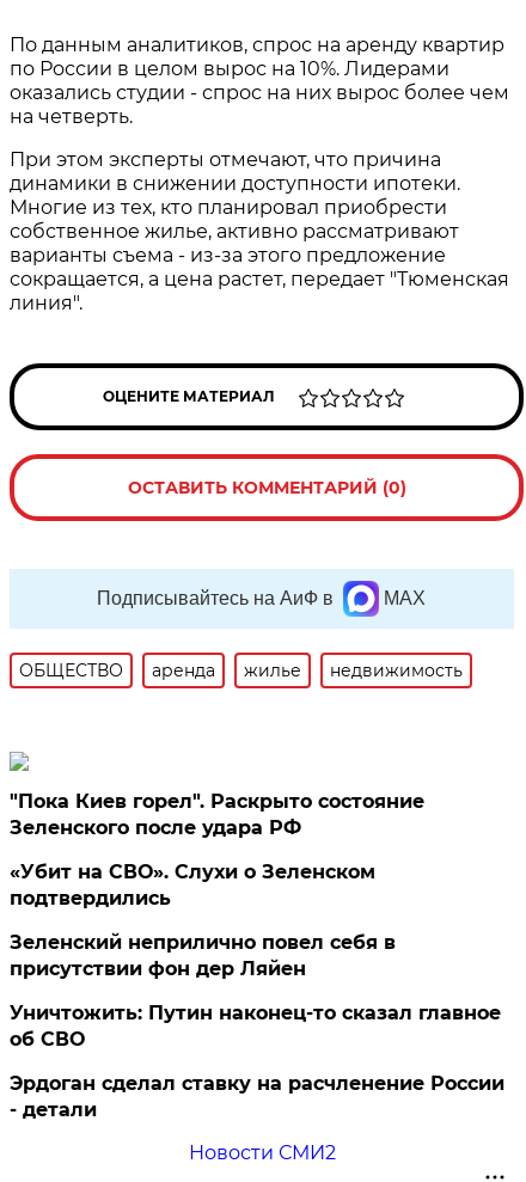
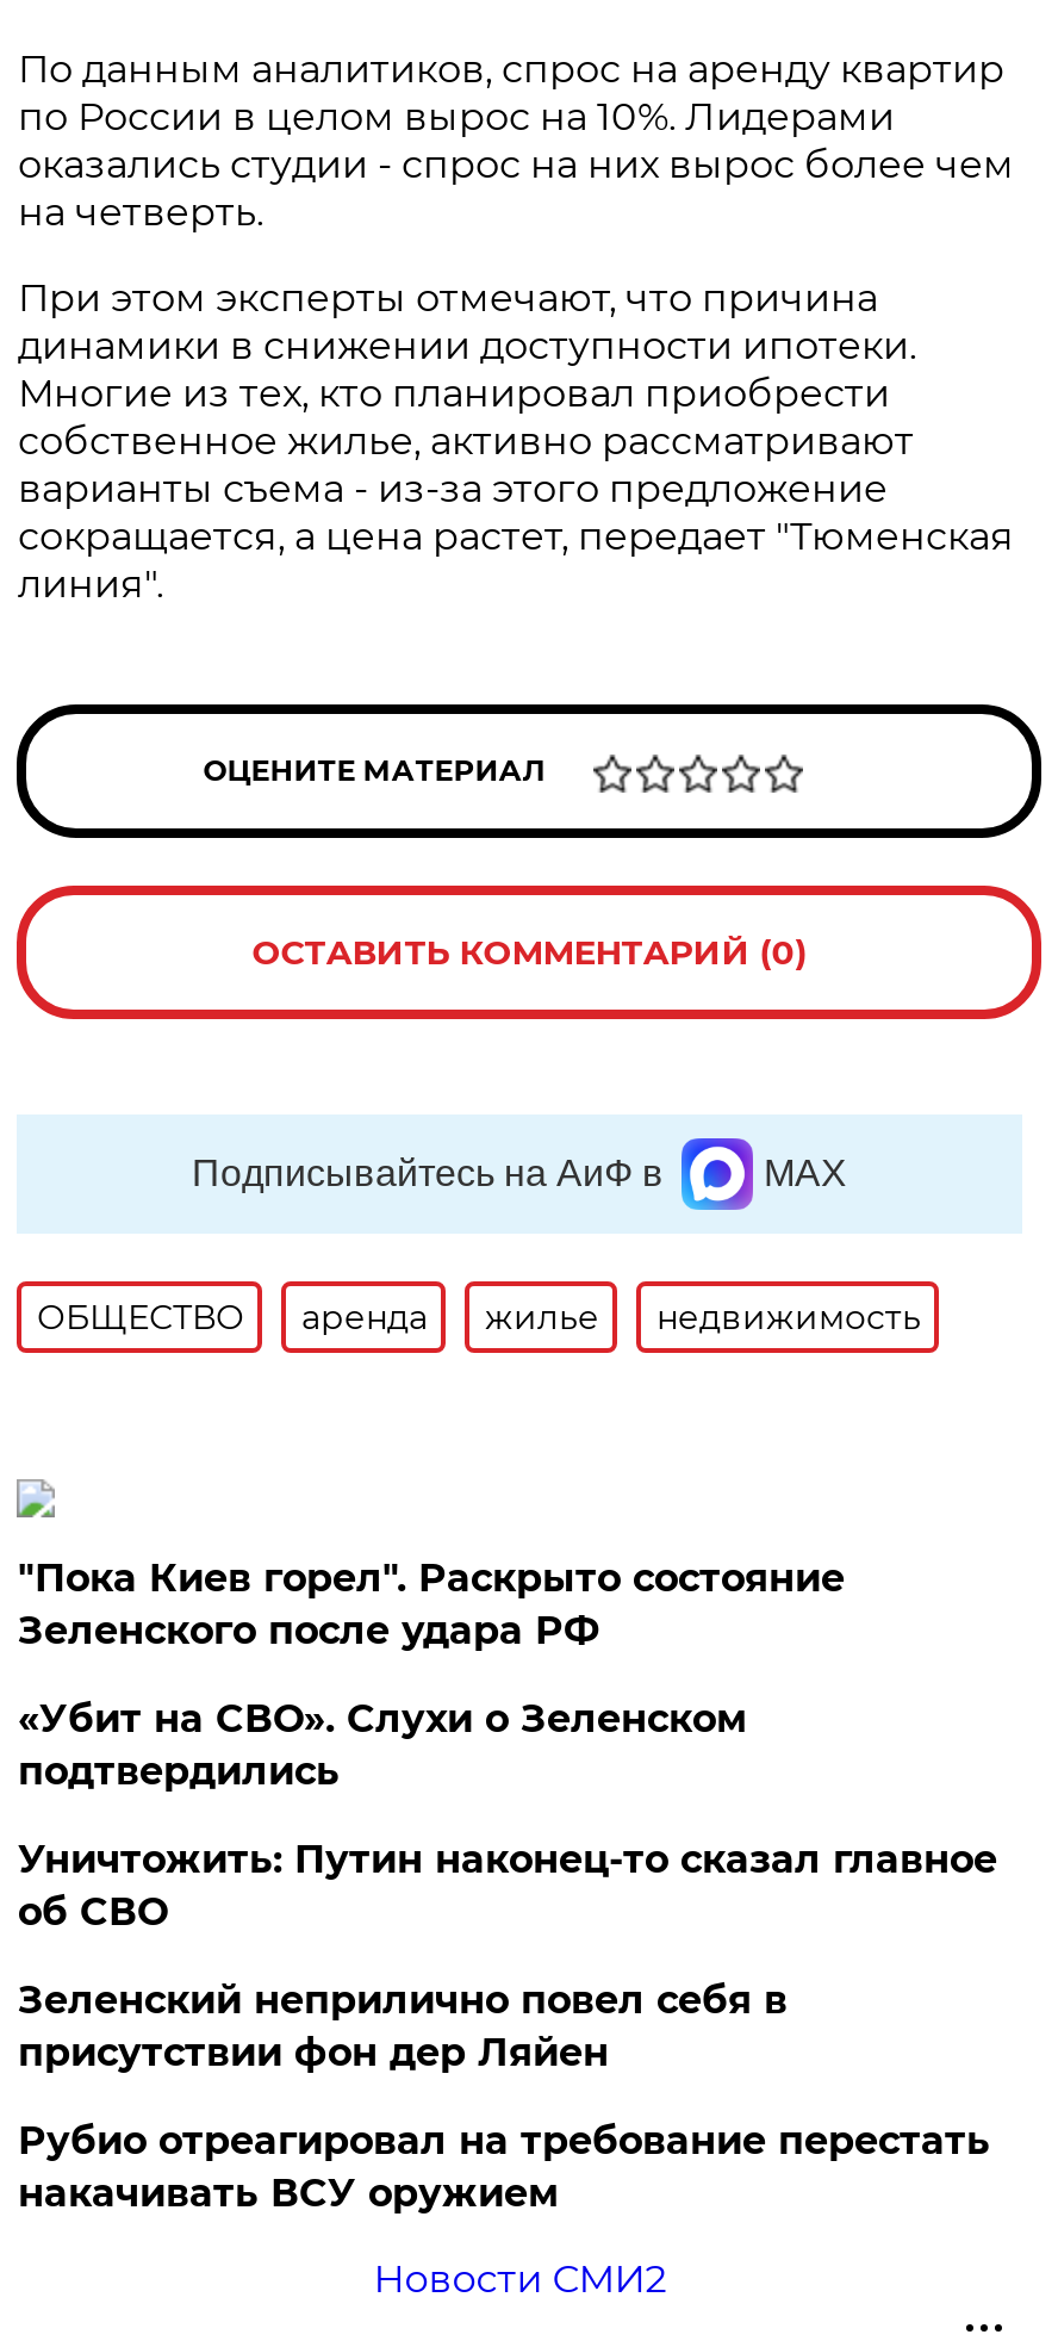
moved [10,931,396,980] -> [18,1977,787,2075]: Зеленский неприлично повел cебя в | присутствии фон дер Ляйен
moved [10,1002,501,1051] -> [18,1837,997,1935]: Уничтожить: Путин наконец-то сказал главное | об СВО
[10,1072,505,1121] Эрдоган сделал ставку на расчленение России | - детали -> [18,2118,990,2216] Рубио отреагировал на требование перестать | накачивать ВСУ оружием

